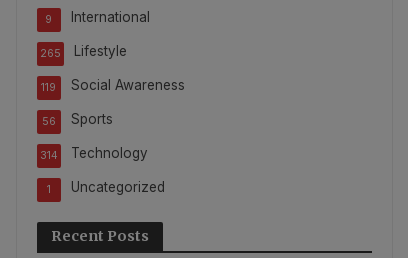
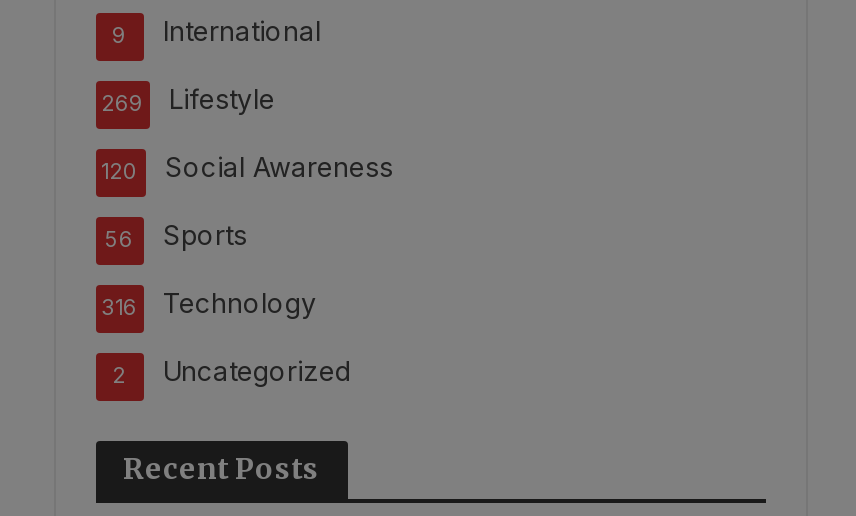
[39,43,126,60] 265 Lifestyle -> [101,83,275,117] 269 Lifestyle
[41,77,184,94] 119 Social Awareness -> [101,151,393,185] 120 Social Awareness
[39,145,147,162] 314 Technology -> [101,287,317,321] 316 Technology
[46,179,164,196] 1 Uncategorized -> [112,355,351,389] 2 Uncategorized

